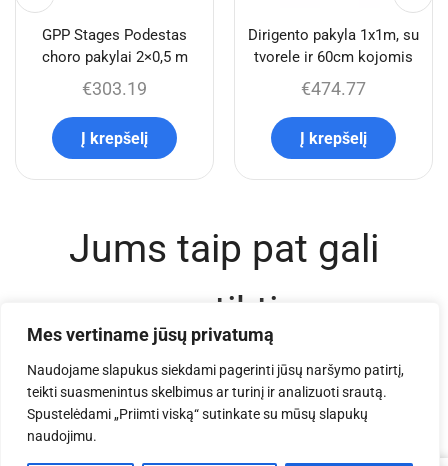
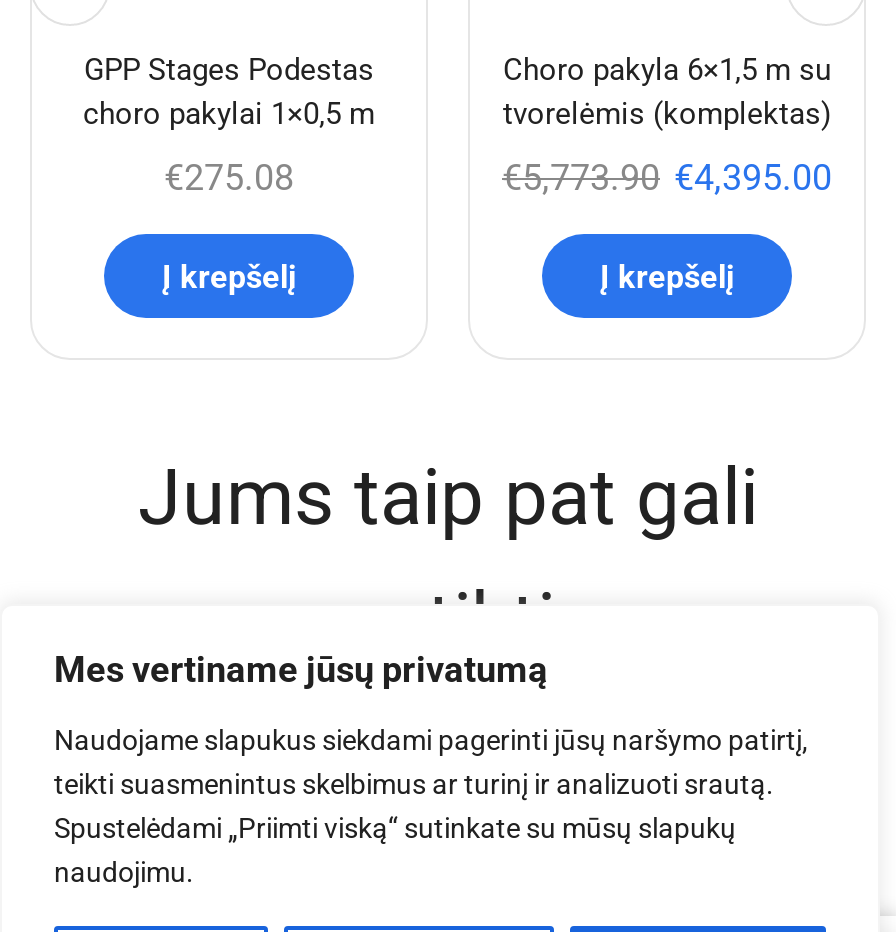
[248,26,419,66] Dirigento pakyla 1x1m, su | tvorele ir 60cm kojomis -> [503,52,831,132] Choro pakyla 6×1,5 m su | tvorelėmis (komplektas)
[41,48,187,66] choro pakylai 2×0,5 m -> [83,96,375,132] choro pakylai 1×0,5 m
[82,78,147,99] €303.19 -> [164,156,294,198] €275.08
[301,78,366,99] €474.77 -> [502,156,832,198] €5,773.90 €4,395.00

